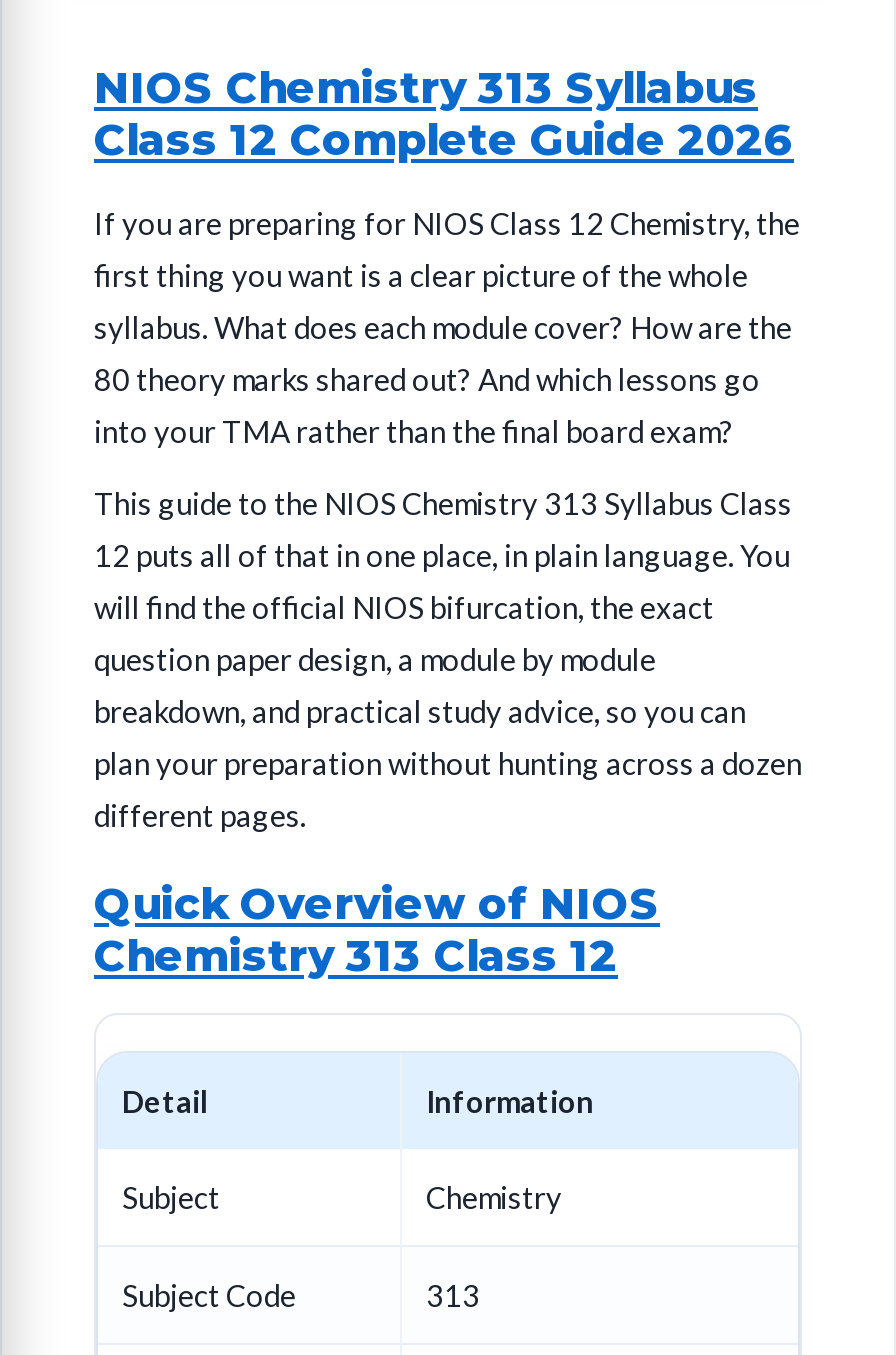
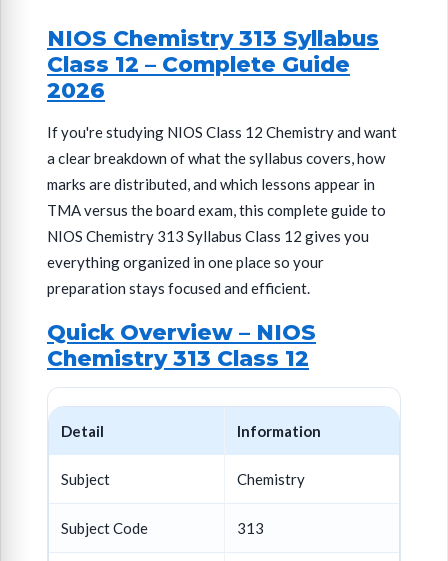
[94,114,802,930] Class 12 Complete Guide 2026 | If you are preparing for NIOS Class 12 Chemistry, the | first thing you want is a clear picture of the whole | syllabus. What does each module cover? How are the | 80 theory marks shared out? And which lessons go | into your TMA rather than the final board exam? | This guide to the NIOS Chemistry 313 Syllabus Class | 12 puts all of that in one place, in plain language. You | will find the official NIOS bifurcation, the exact | question paper design, a module by module | breakdown, and practical study advice, so you can | plan your preparation without hunting across a dozen | different pages. | Quick Overview of NIOS -> [47,51,397,345] Class 12 – Complete Guide | 2026 | If you're studying NIOS Class 12 Chemistry and want | a clear breakdown of what the syllabus covers, how | marks are distributed, and which lessons appear in | TMA versus the board exam, this complete guide to | NIOS Chemistry 313 Syllabus Class 12 gives you | everything organized in one place so your | preparation stays focused and efficient. | Quick Overview – NIOS

